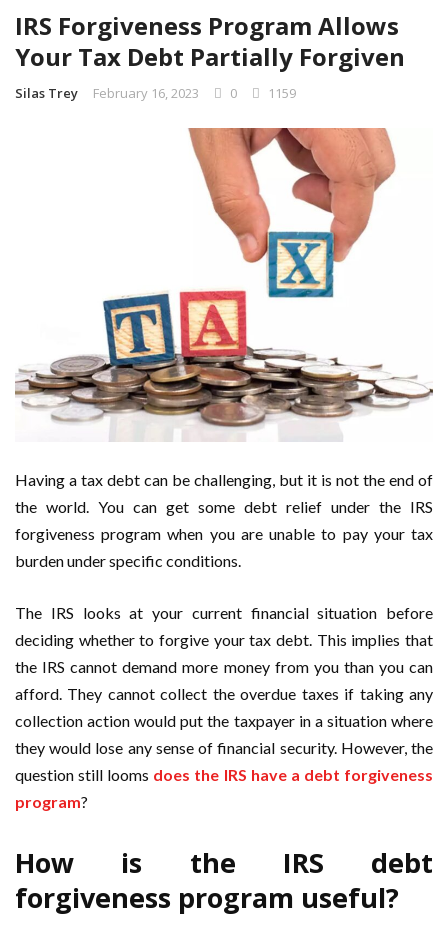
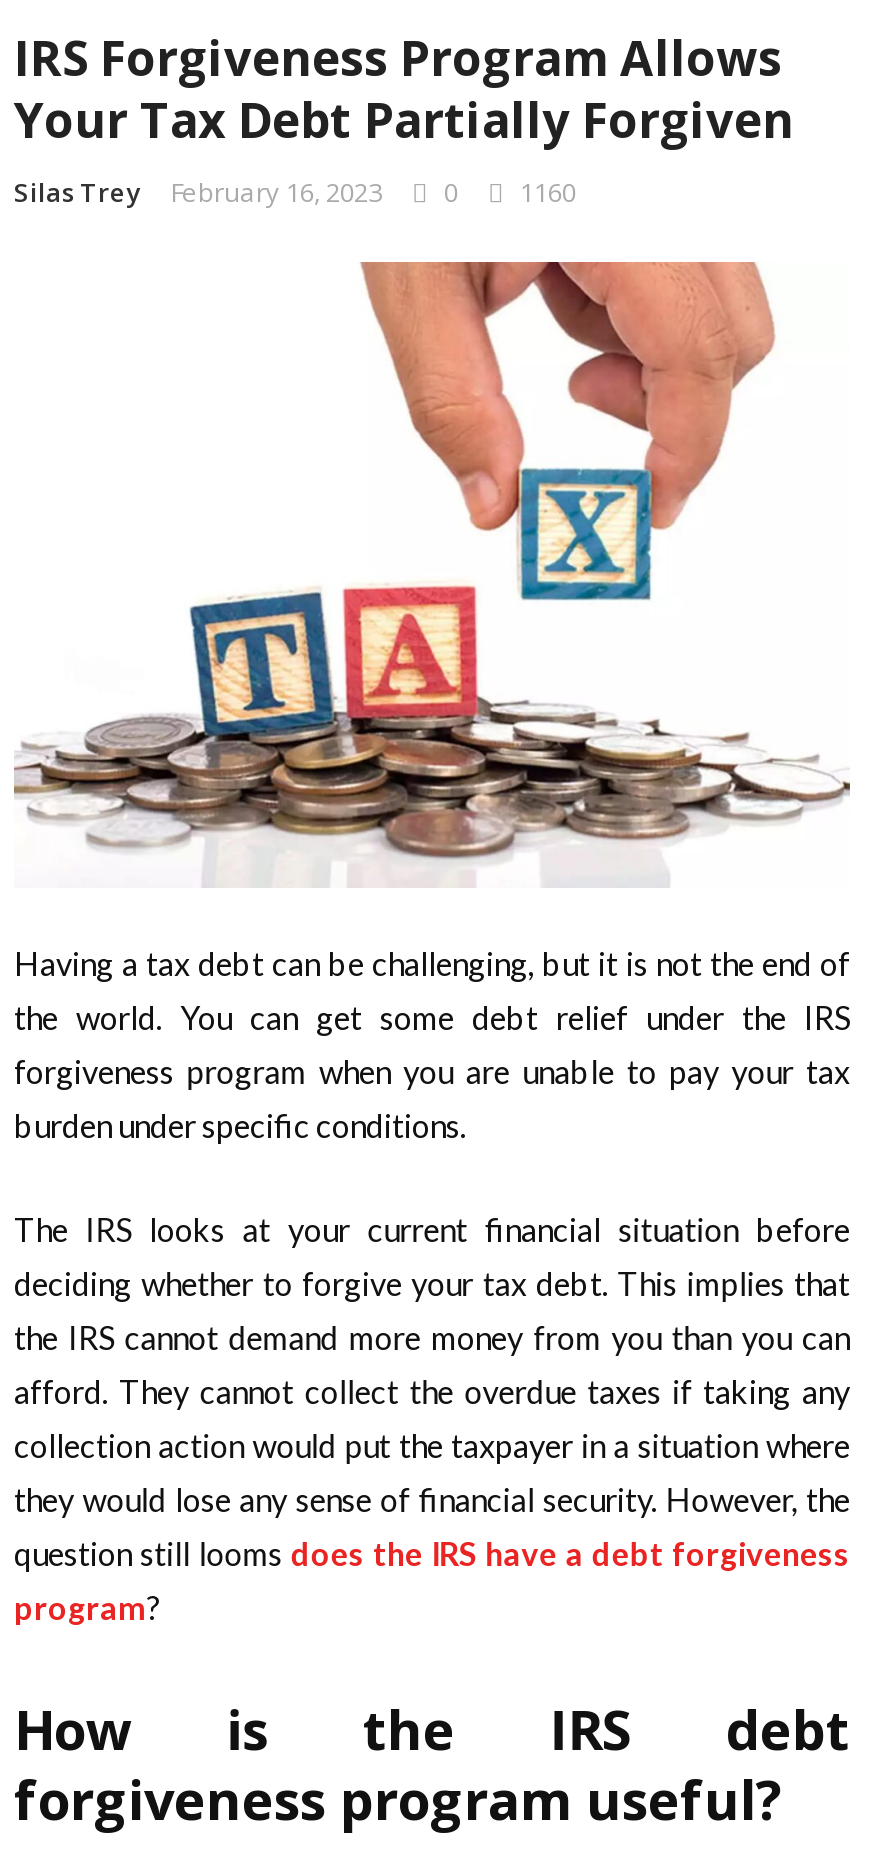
[15,84,296,102] Silas Trey February 16, 2023 0 1159 -> [14,174,576,210] Silas Trey February 16, 2023 0 1160

